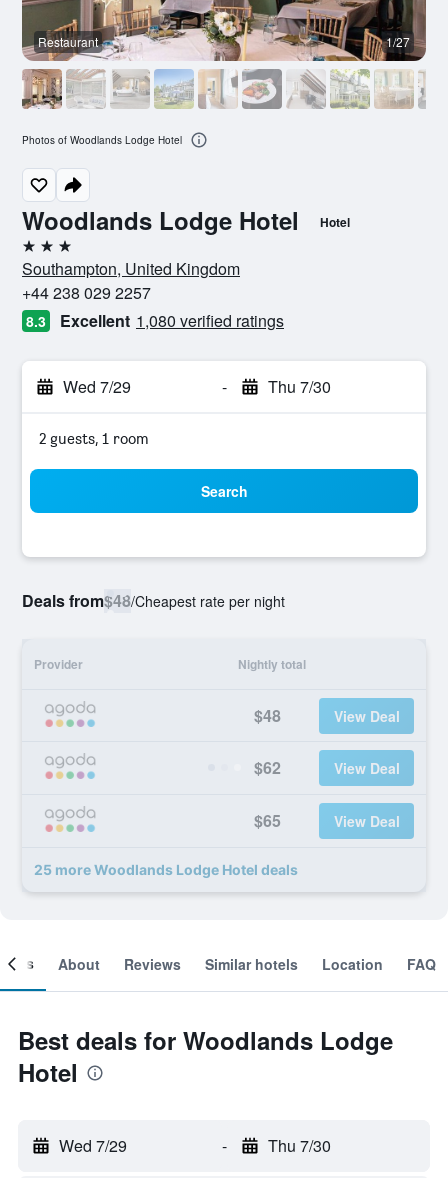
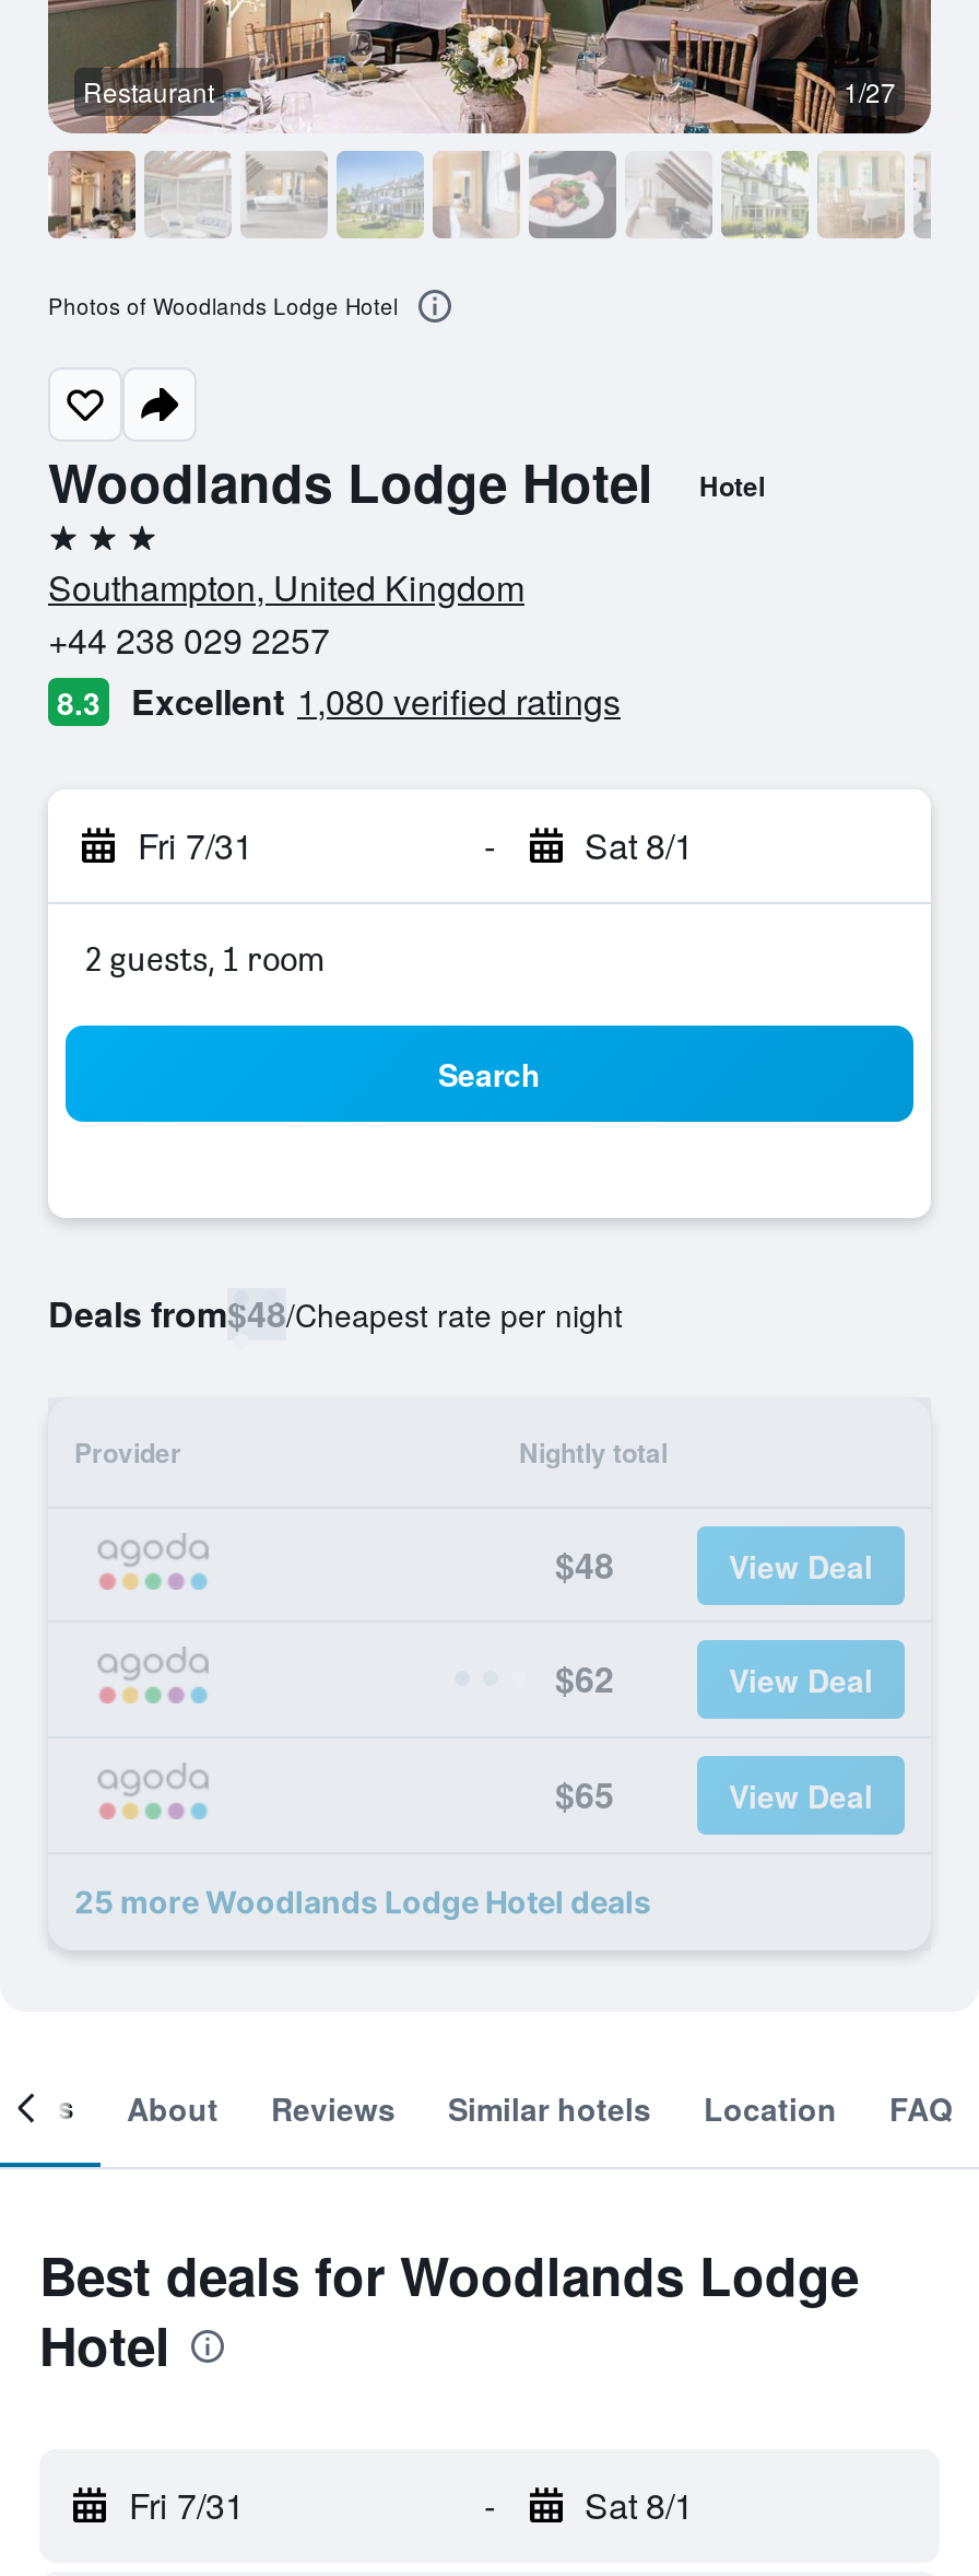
[63,375,131,398] Wed 7/29 -> [138,820,253,870] Fri 7/31
[267,375,330,398] Thu 7/30 -> [585,820,694,870] Sat 8/1
[59,1134,127,1157] Wed 7/29 -> [129,2480,245,2530] Fri 7/31
[267,1134,330,1157] Thu 7/30 -> [585,2480,694,2530] Sat 8/1

